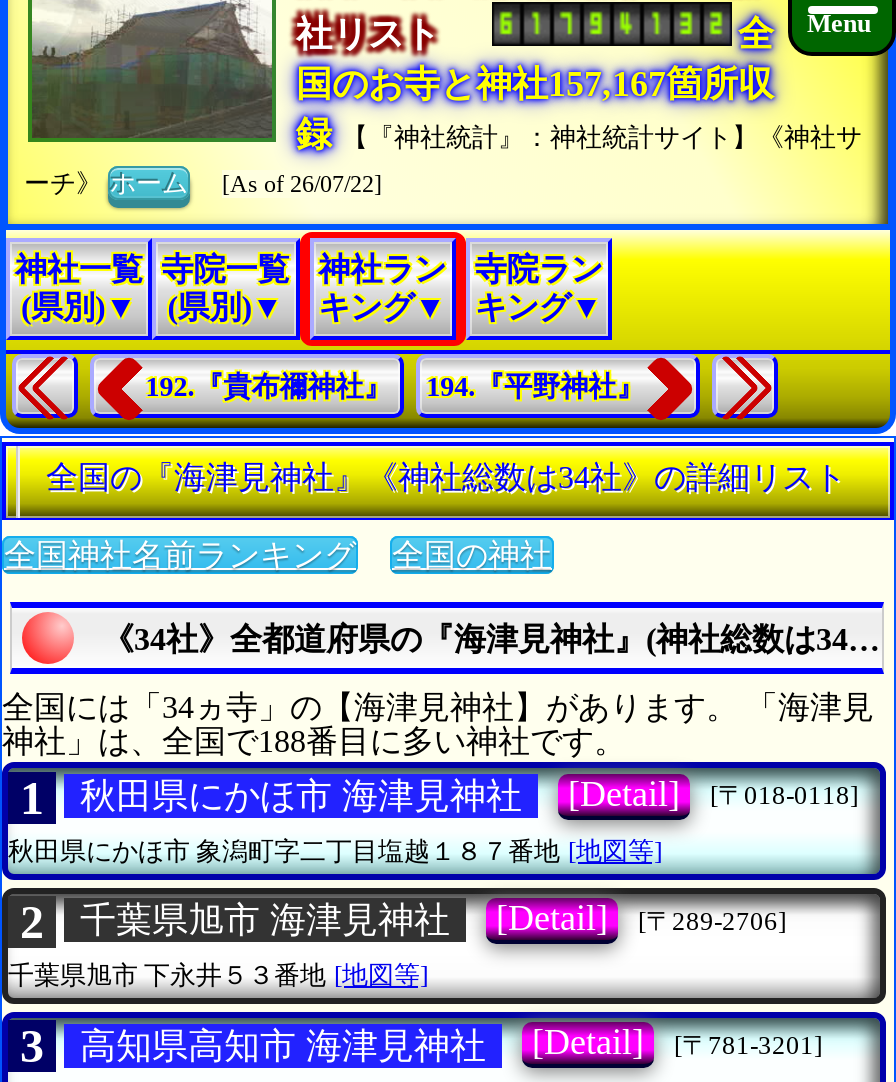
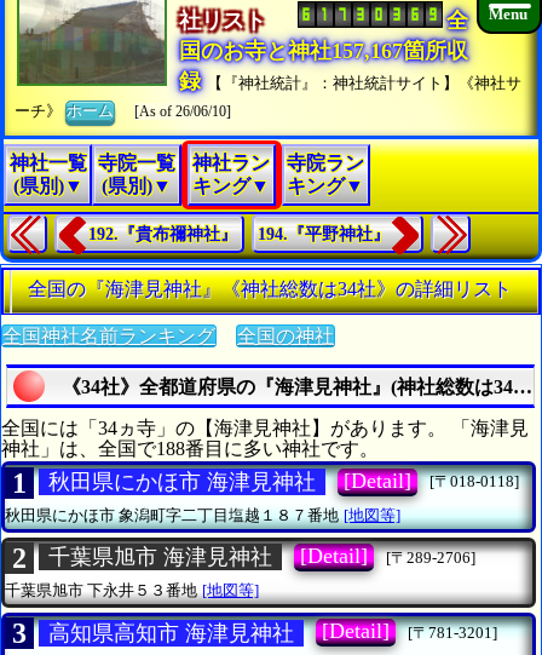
[222,170,382,198] [As of 26/07/22] -> [134,103,231,120] [As of 26/06/10]

